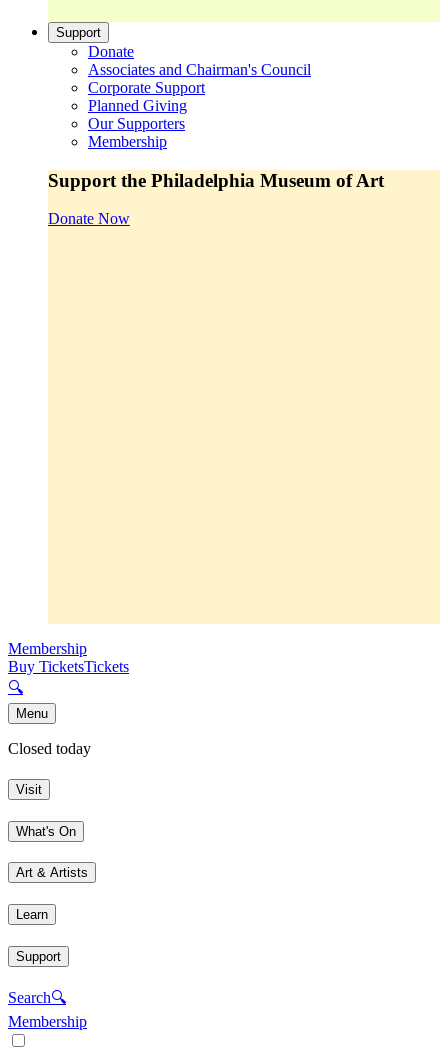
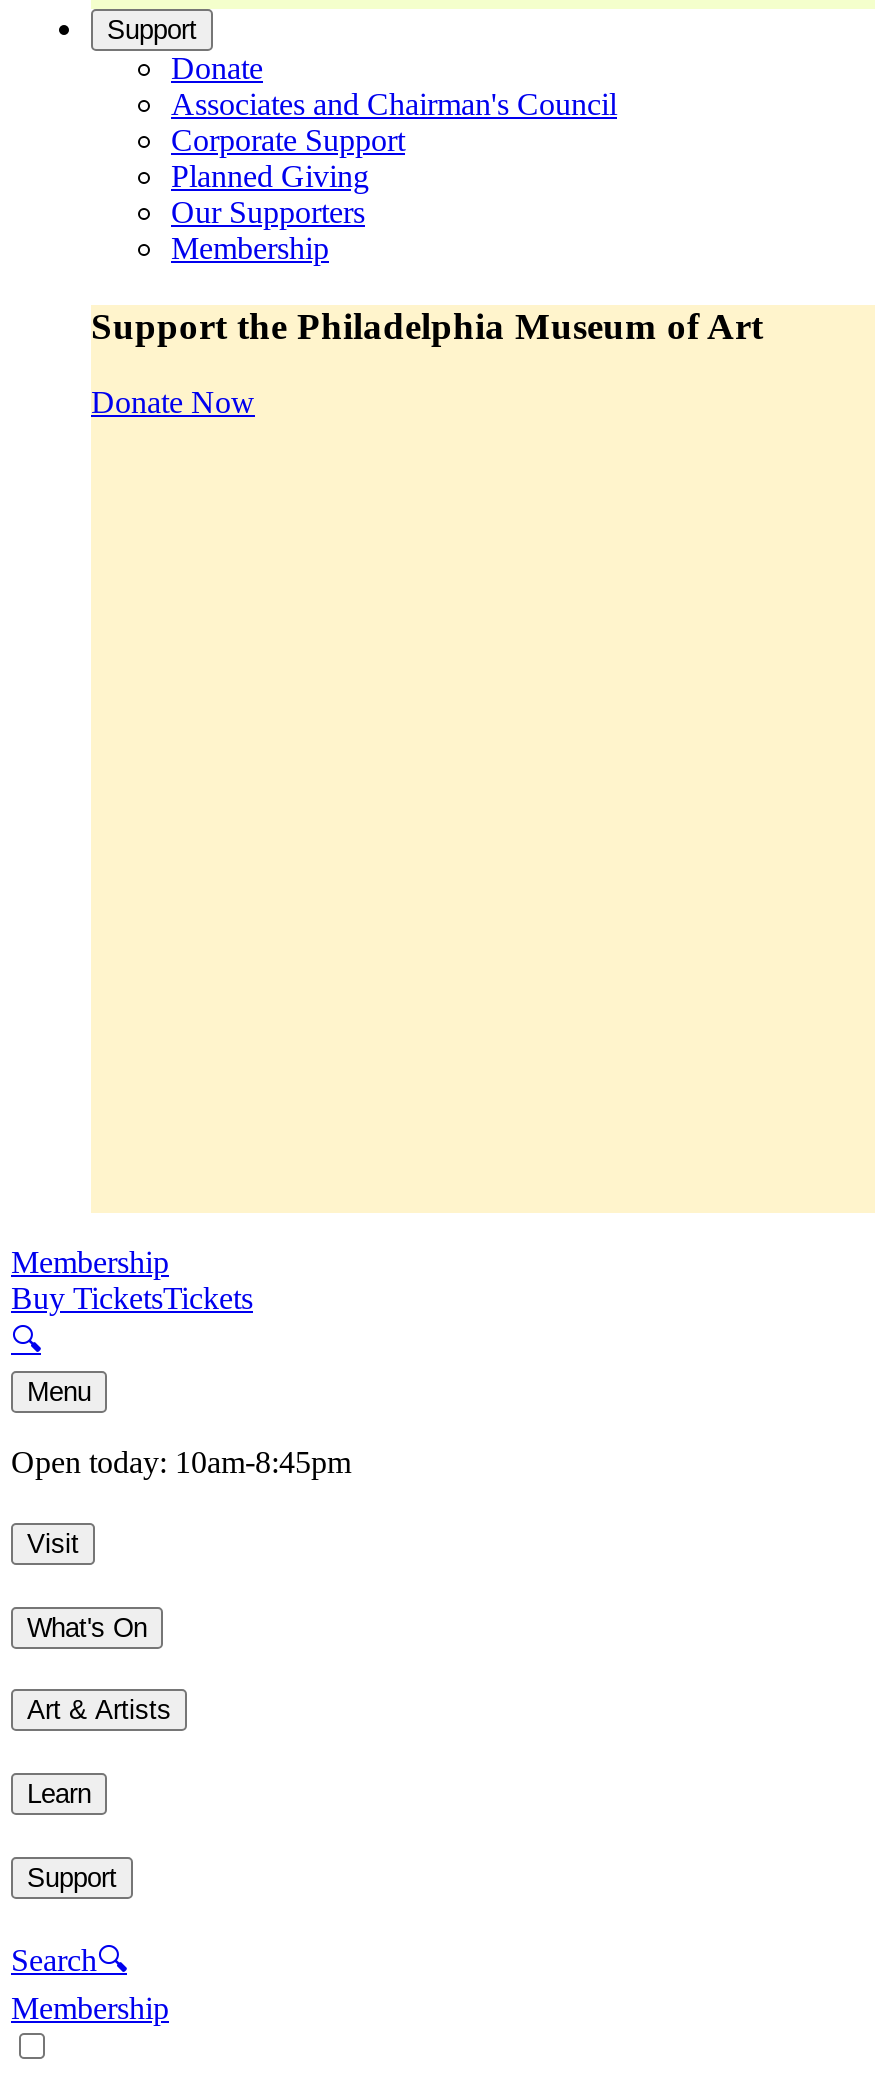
[8,740,91,757] Closed today -> [11,1446,351,1480] Open today: 10am-8:45pm

